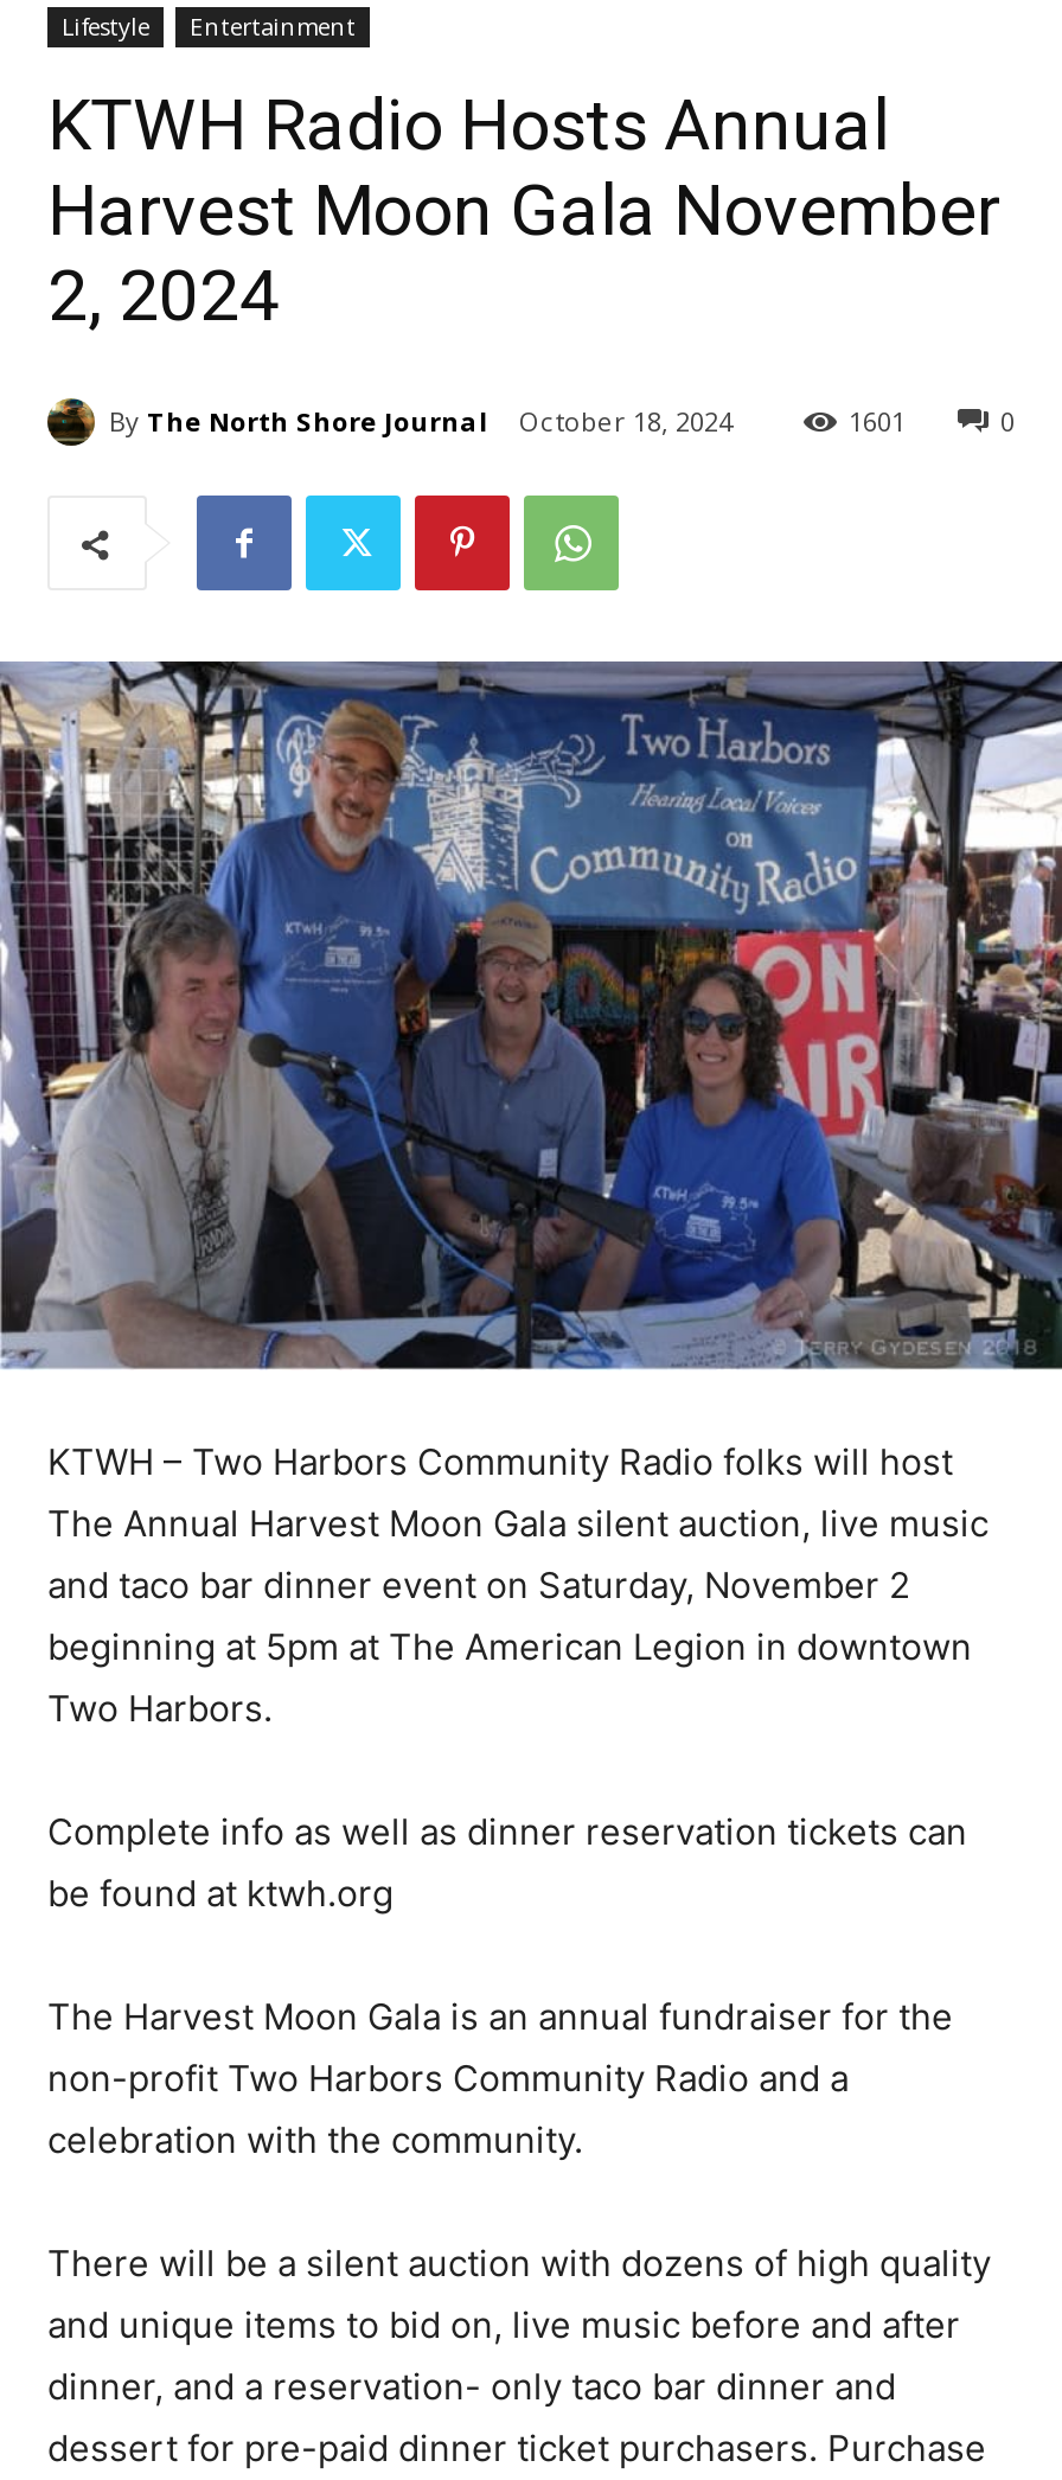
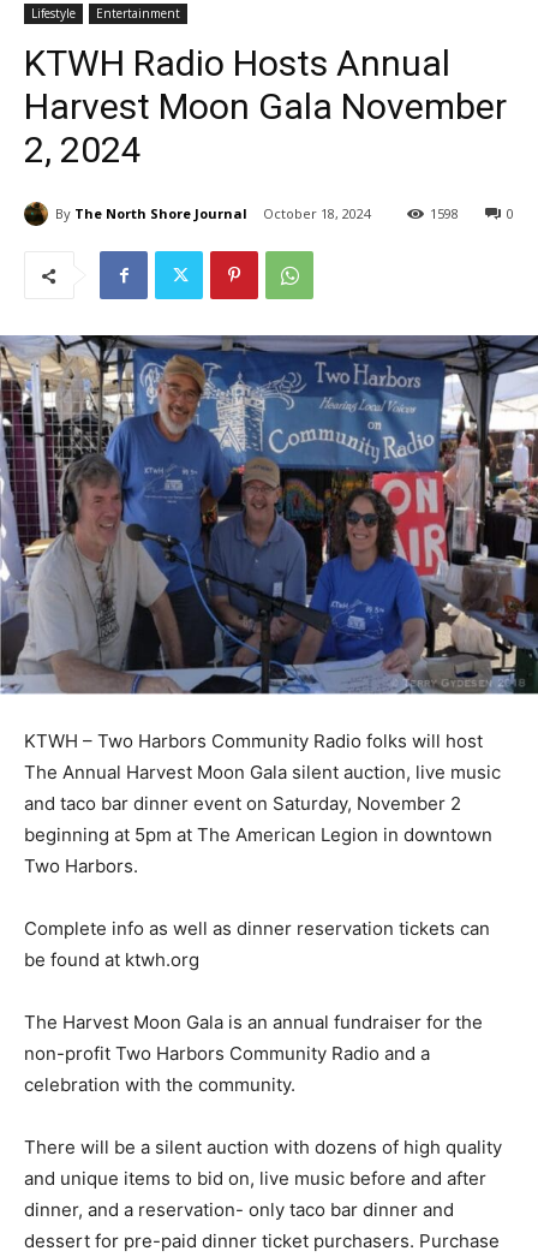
[849,403,906,439] 1601 -> [430,204,459,222] 1598

